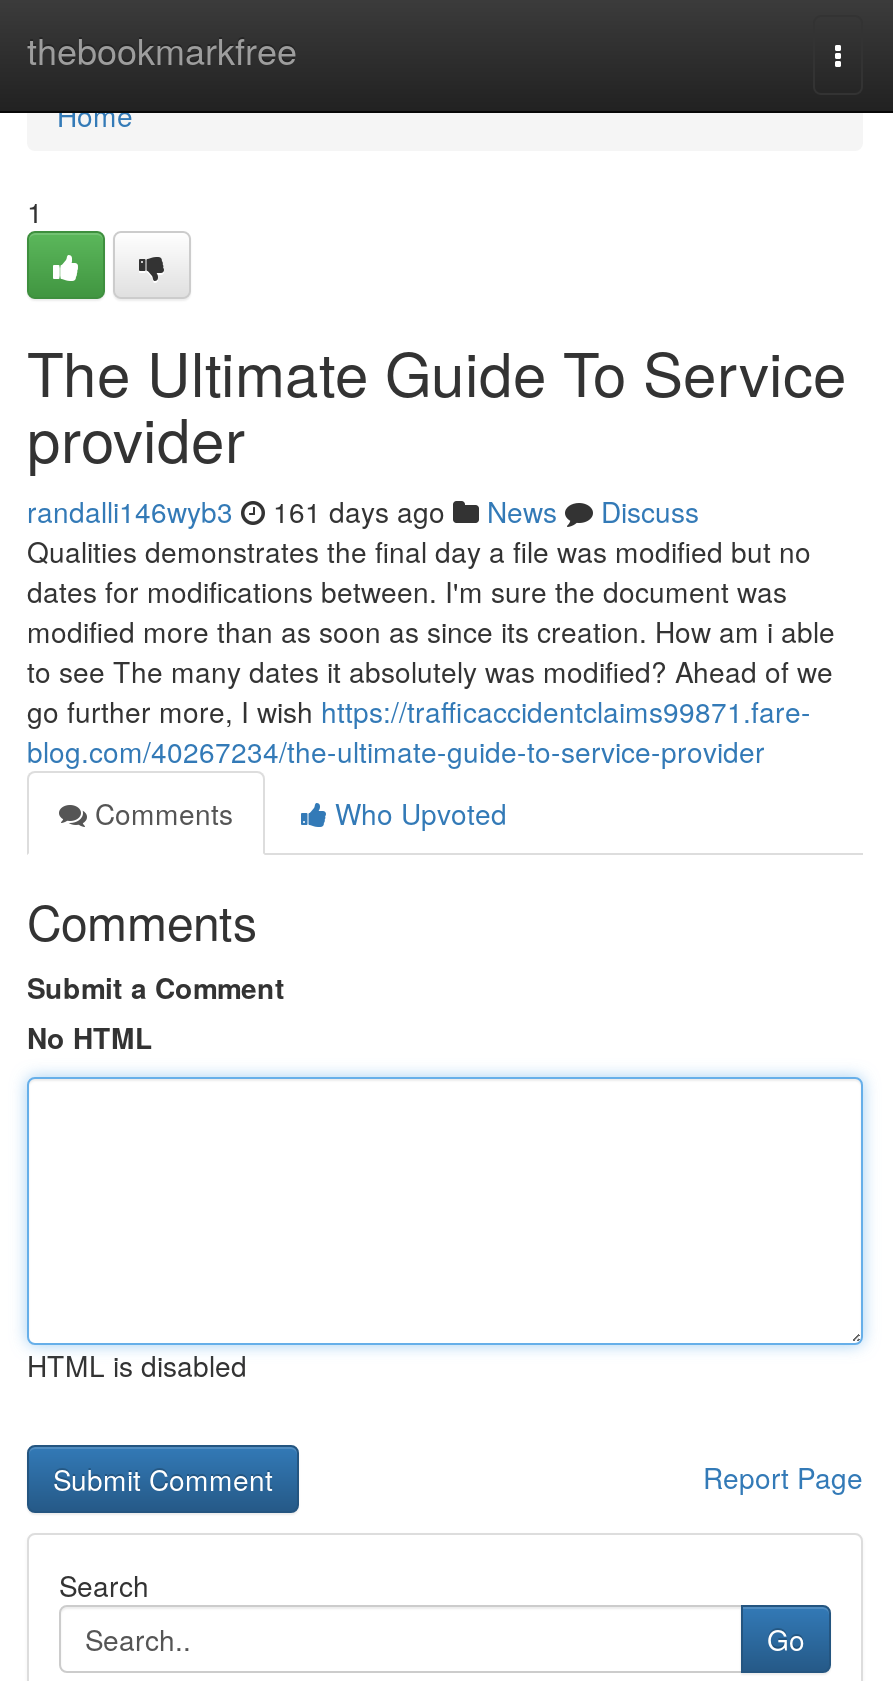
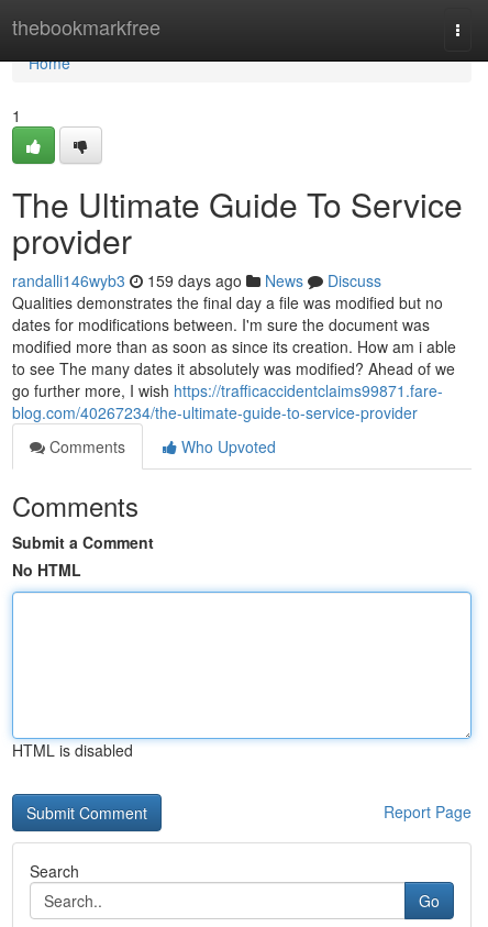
[27,491,699,531] randalli146wyb3 161 days ago News Discuss -> [12,269,381,291] randalli146wyb3 159 days ago News Discuss

